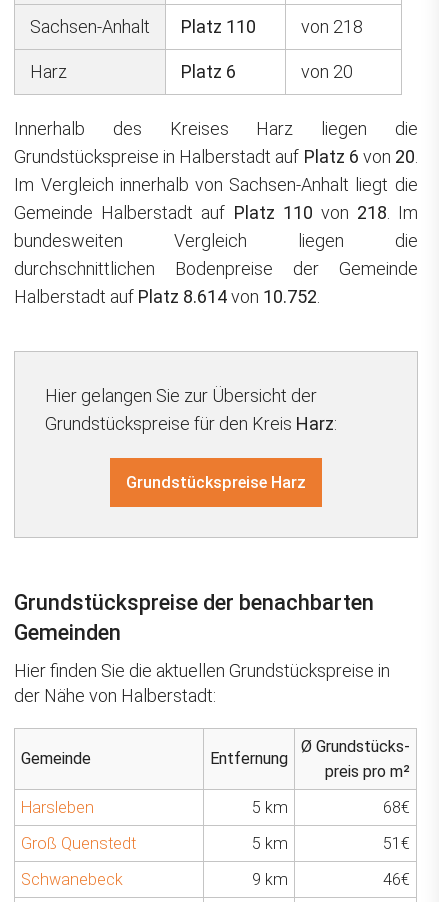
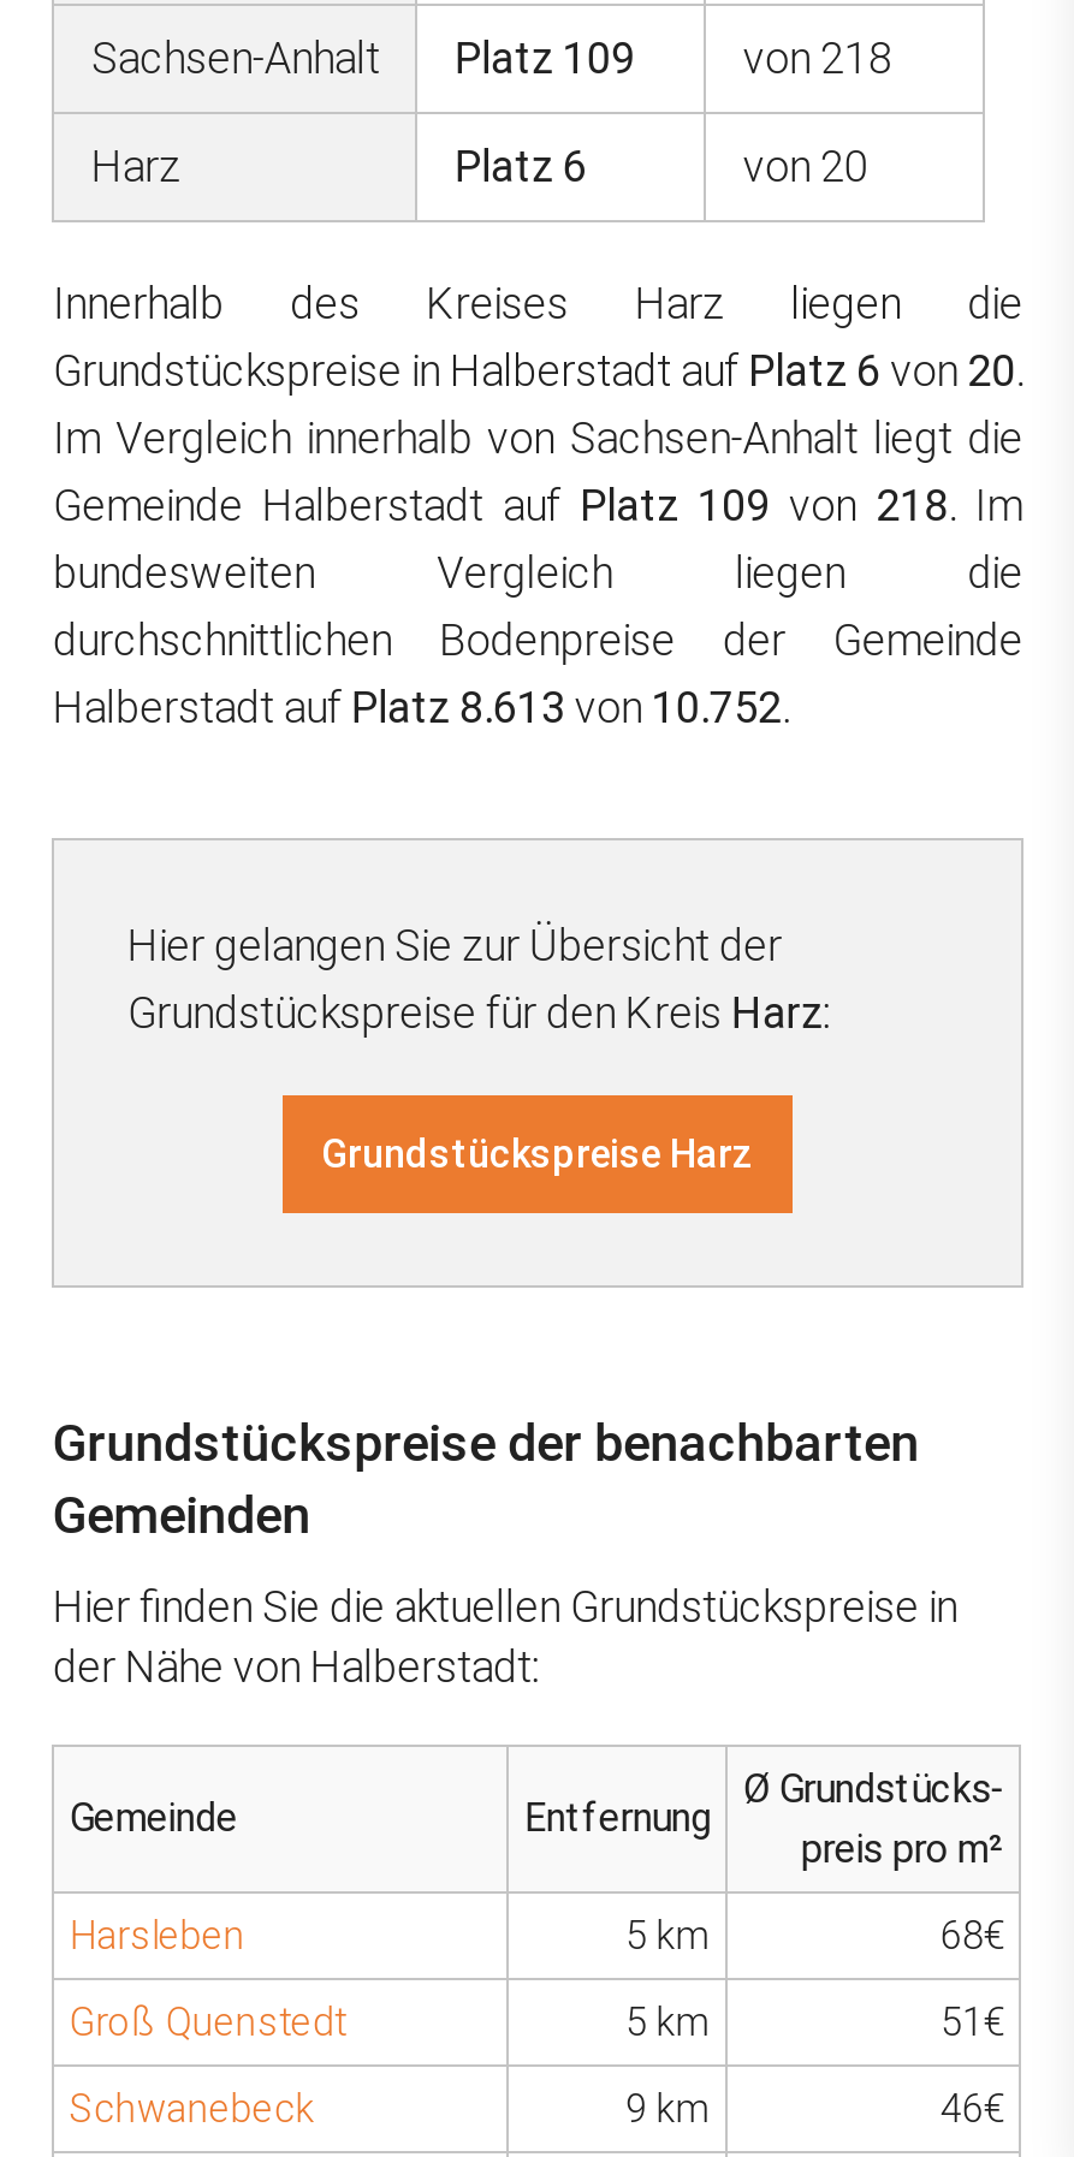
[30,16,256,37] Sachsen-Anhalt Platz 110 -> [91,32,635,83] Sachsen-Anhalt Platz 109
[14,202,418,223] Gemeinde Halberstadt auf Platz 110 von 218. Im -> [53,480,1023,530] Gemeinde Halberstadt auf Platz 109 von 218. Im
[14,286,320,307] Halberstadt auf Platz 8.614 von 10.752. -> [53,682,789,732] Halberstadt auf Platz 8.613 von 10.752.

